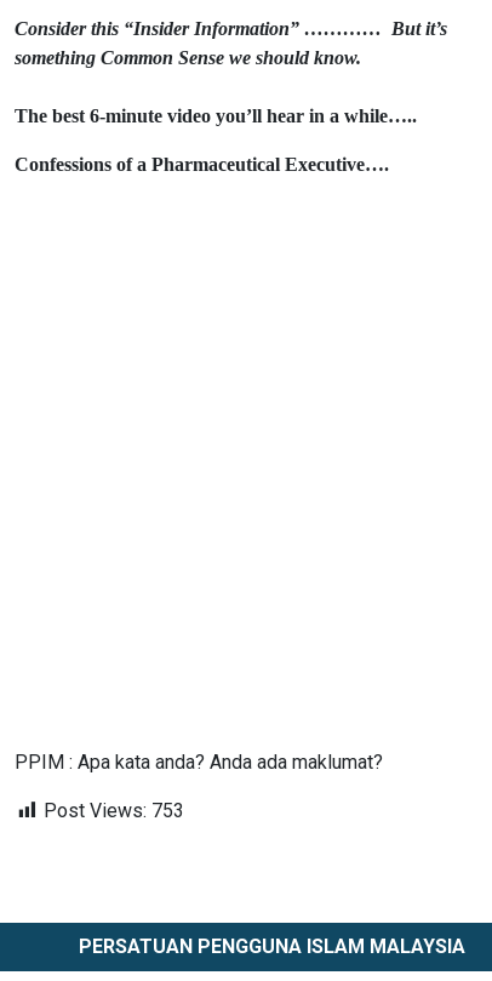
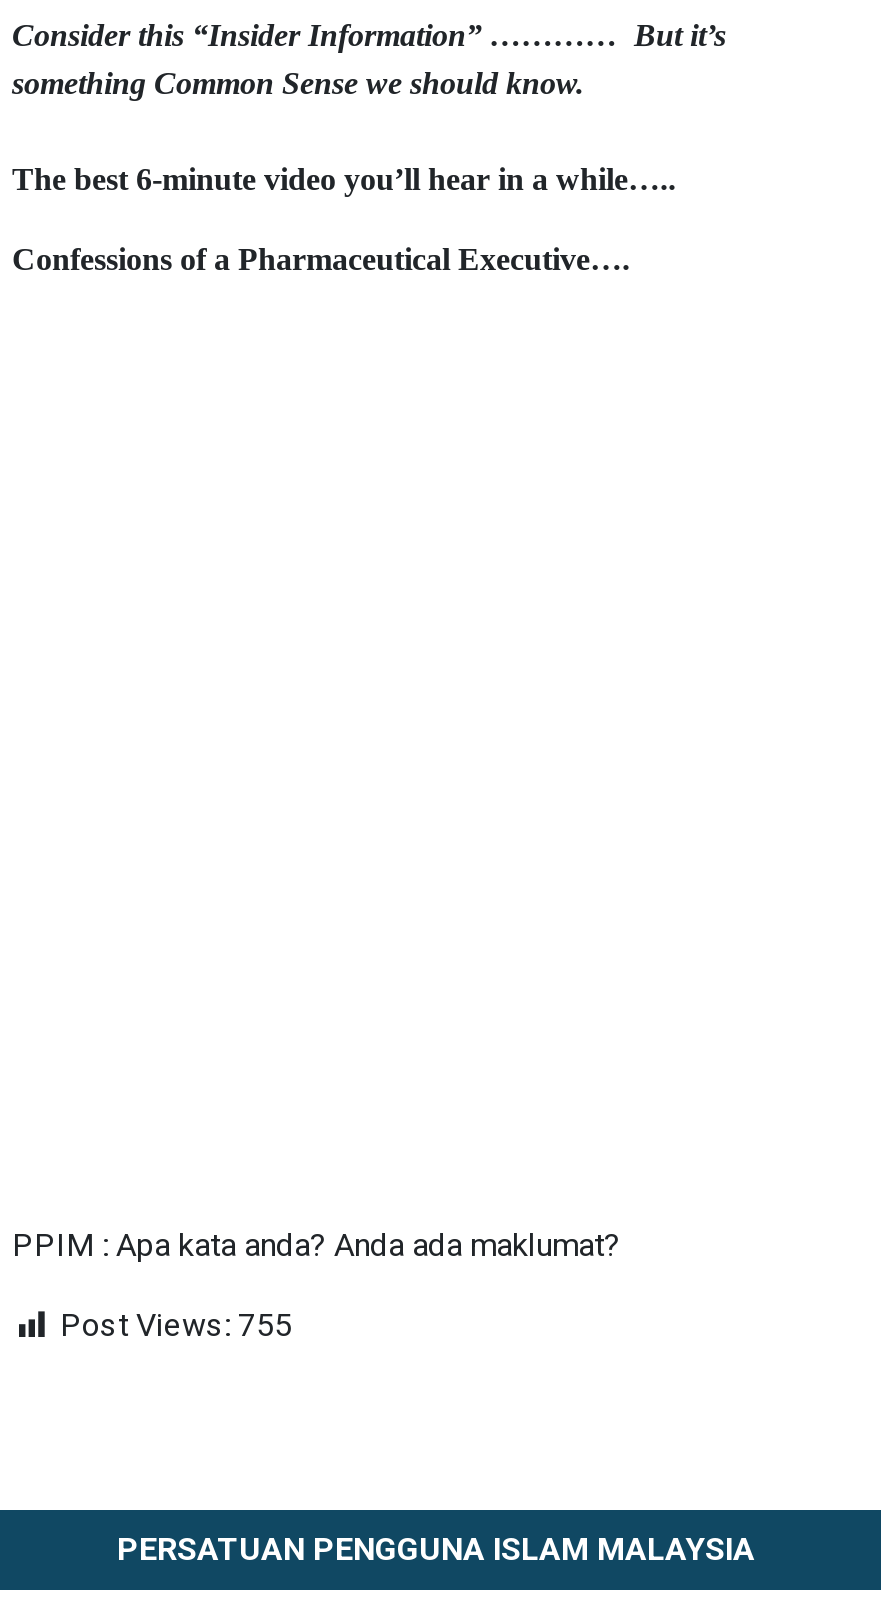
[44,799,184,822] Post Views: 753 -> [60,1306,292,1344] Post Views: 755

